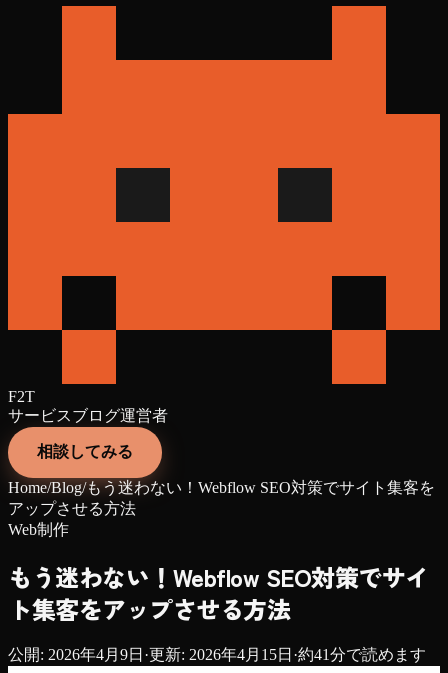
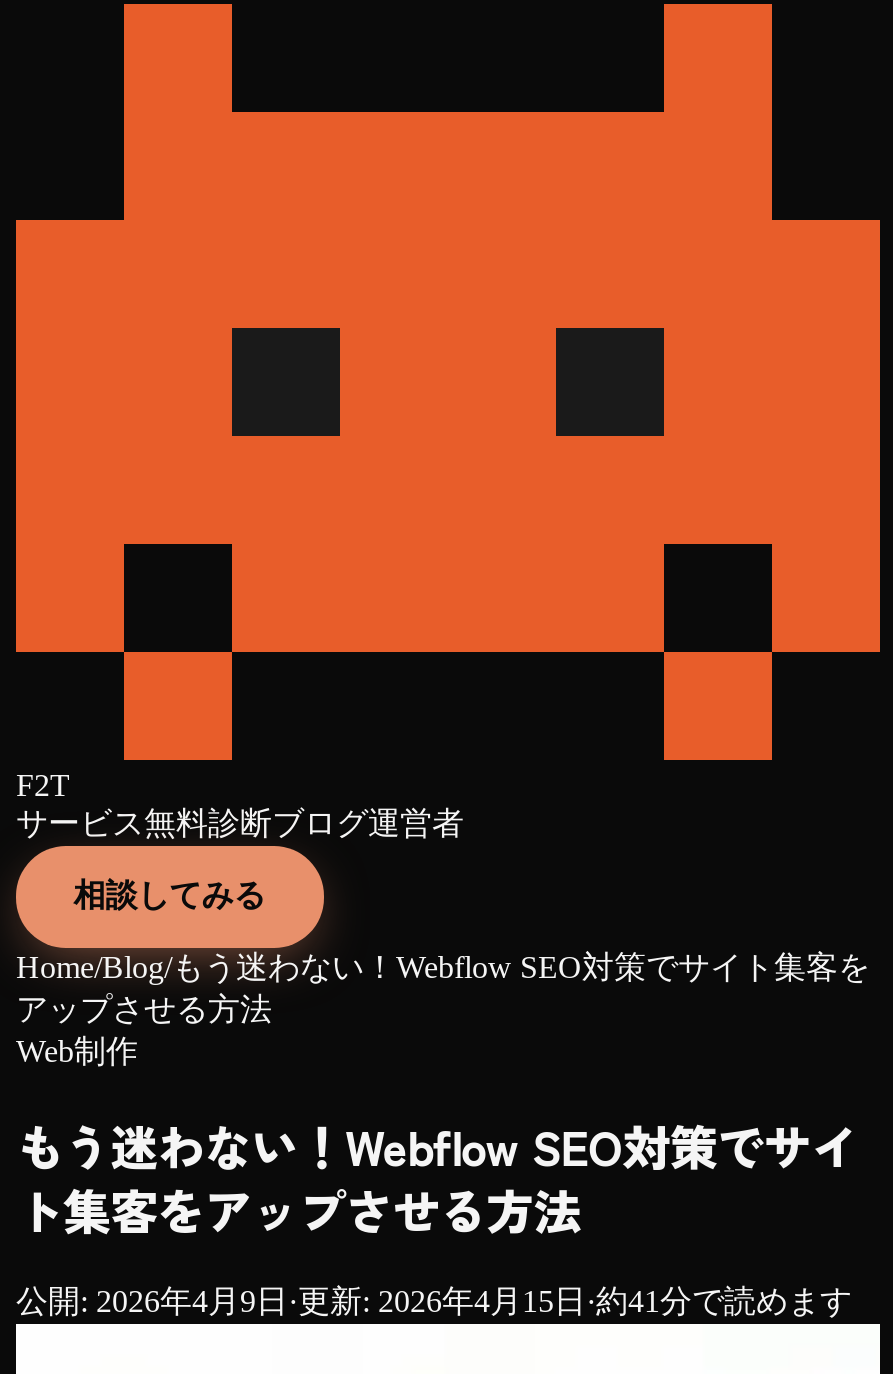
[8,407,168,424] サービスブログ運営者 -> [16,806,464,840] サービス無料診断ブログ運営者

